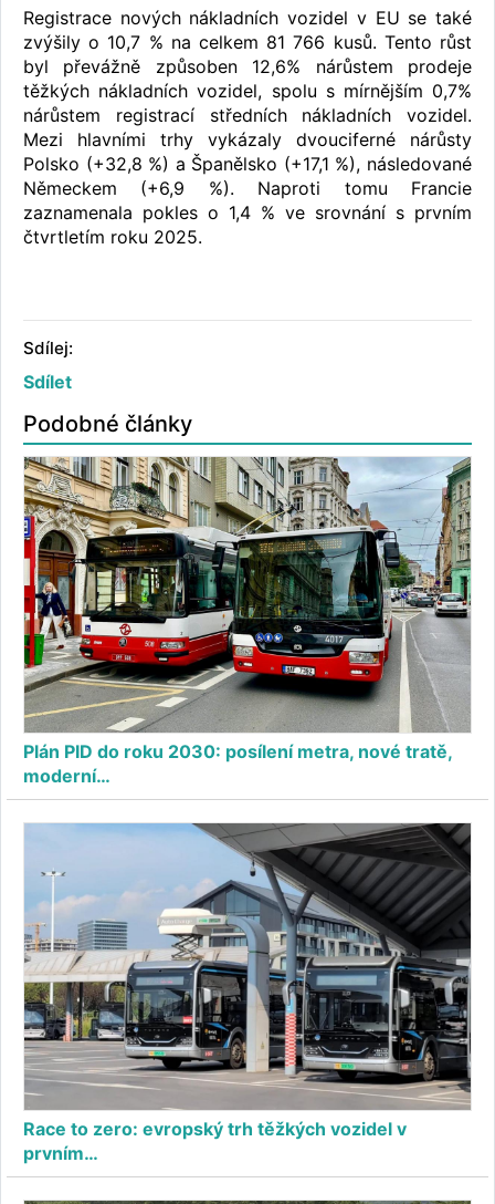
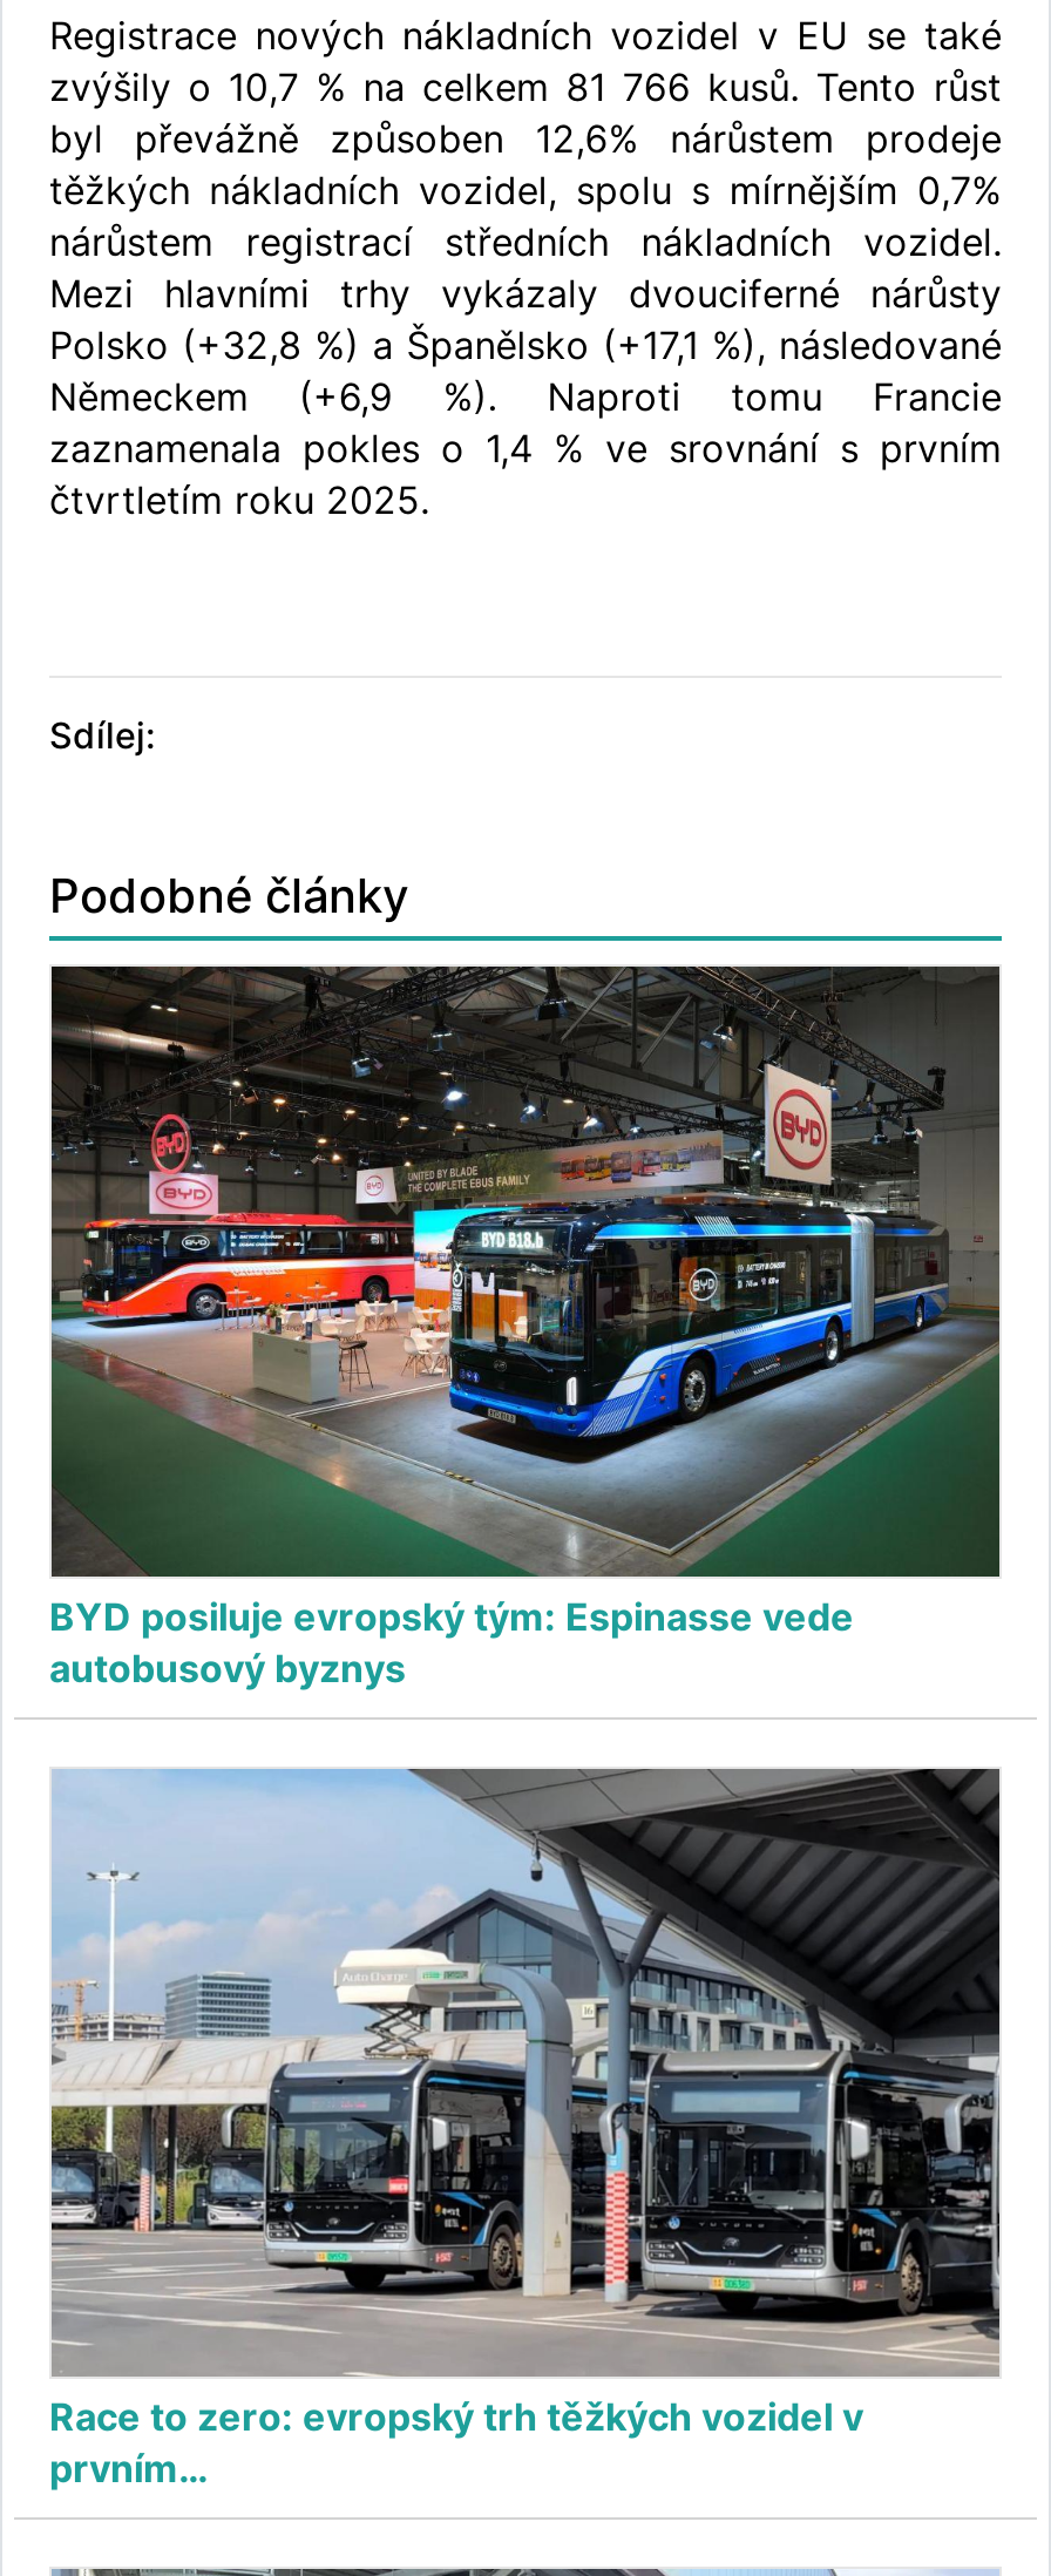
[23,371,72,393] Sdílet -> none
[23,456,472,787] [image] | Plán PID do roku 2030: posílení metra, nové tratě, | moderní… -> [49,964,1002,1691] [image] | BYD posiluje evropský tým: Espinasse vede | autobusový byznys

